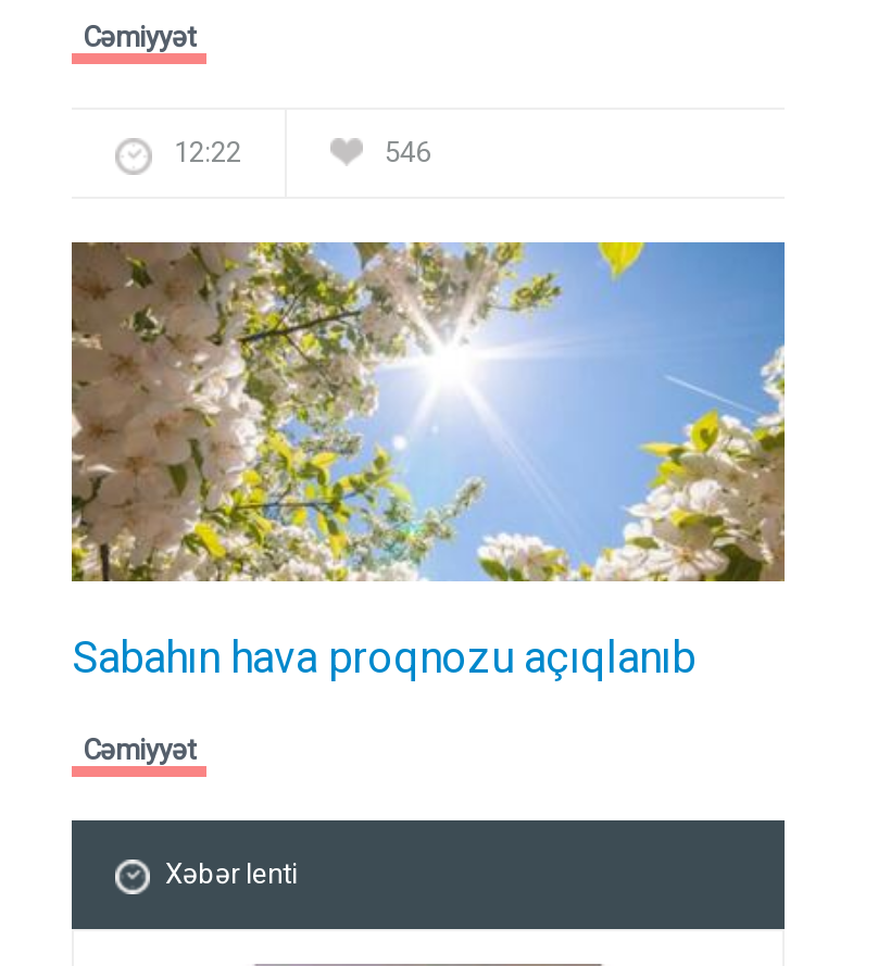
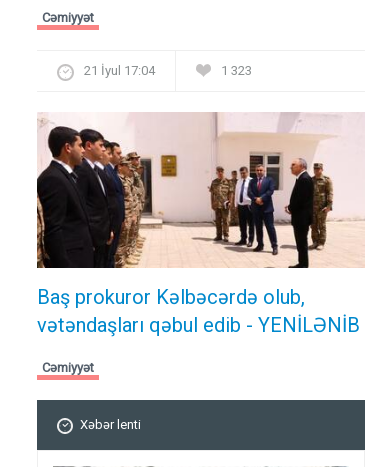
[174,135,430,168] 12:22 | 546 -> [84,63,252,78] 21 İyul 17:04 | 1 323
[70,240,787,684] [image] | Sabahın hava proqnozu açıqlanıb -> [36,112,365,337] [image] | Baş prokuror Kəlbəcərdə olub, | vətəndaşları qəbul edib - YENİLƏNİB

